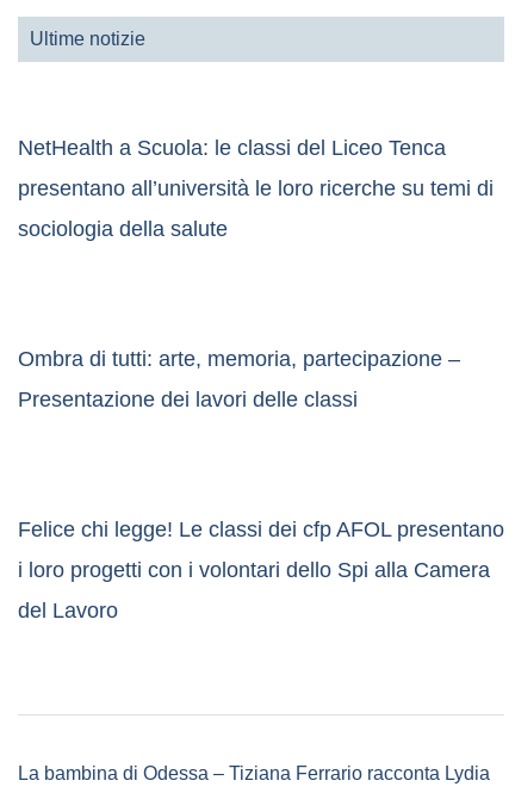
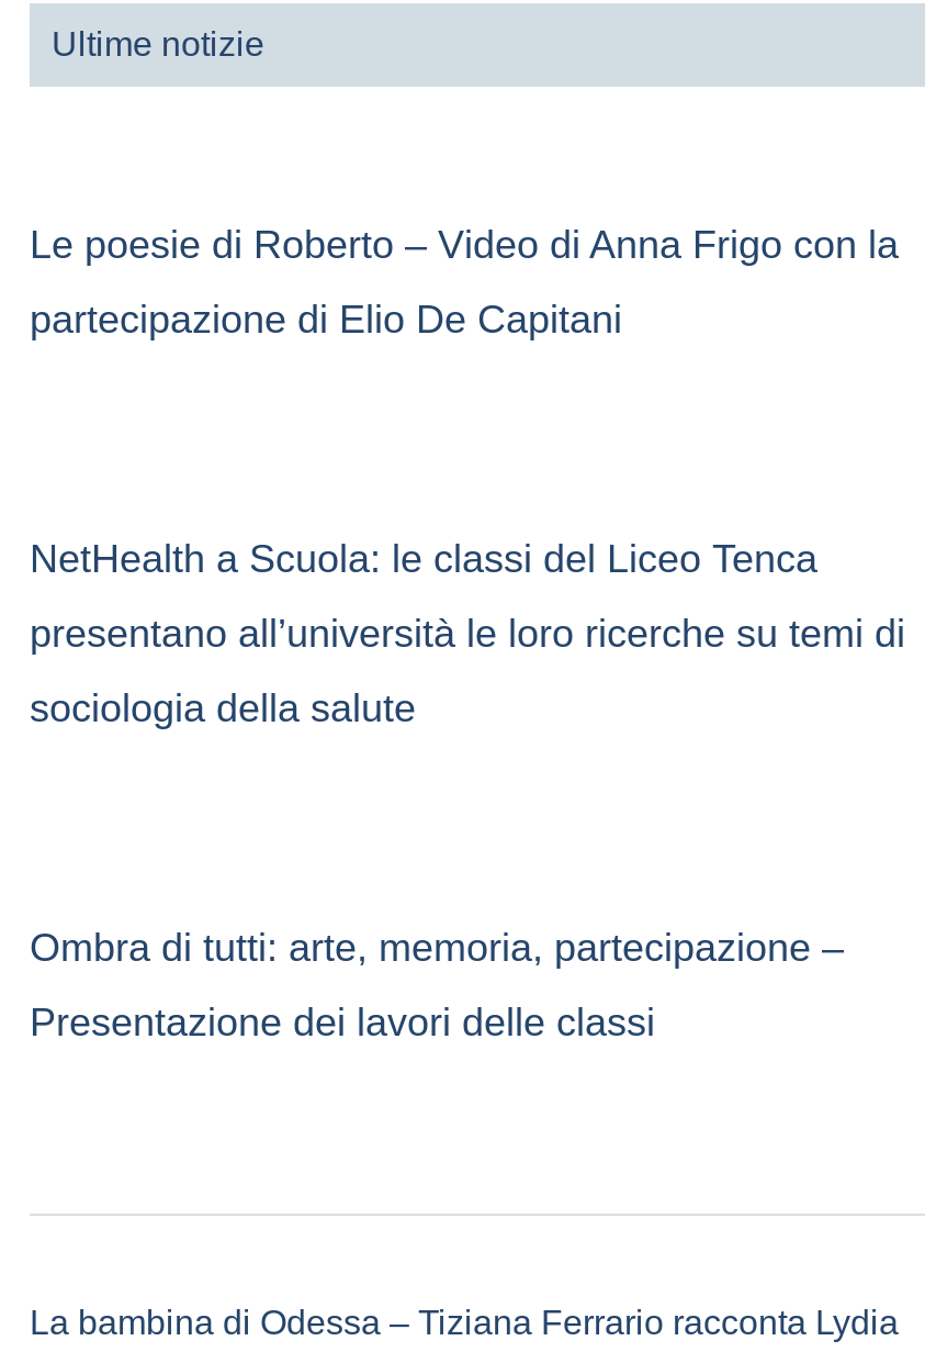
none -> [30,222,899,341] Le poesie di Roberto – Video di Anna Frigo con la | partecipazione di Elio De Capitani
moved [18,136,494,412] -> [30,536,905,1044]: NetHealth a Scuola: le classi del Liceo Tenca | presentano all’università le loro ricerche su temi di | sociologia della salute | Ombra di tutti: arte, memoria, partecipazione – | Presentazione dei lavori delle classi
[18,518,504,623] Felice chi legge! Le classi dei cfp AFOL presentano | i loro progetti con i volontari dello Spi alla Camera | del Lavoro -> none

